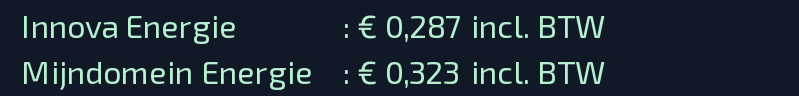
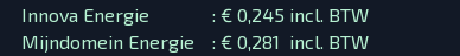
[343,5,605,43] : € 0,287 incl. BTW -> [212,3,369,25] : € 0,245 incl. BTW
[21,51,605,89] Mijndomein Energie : € 0,323 incl. BTW -> [21,30,369,52] Mijndomein Energie : € 0,281 incl. BTW

